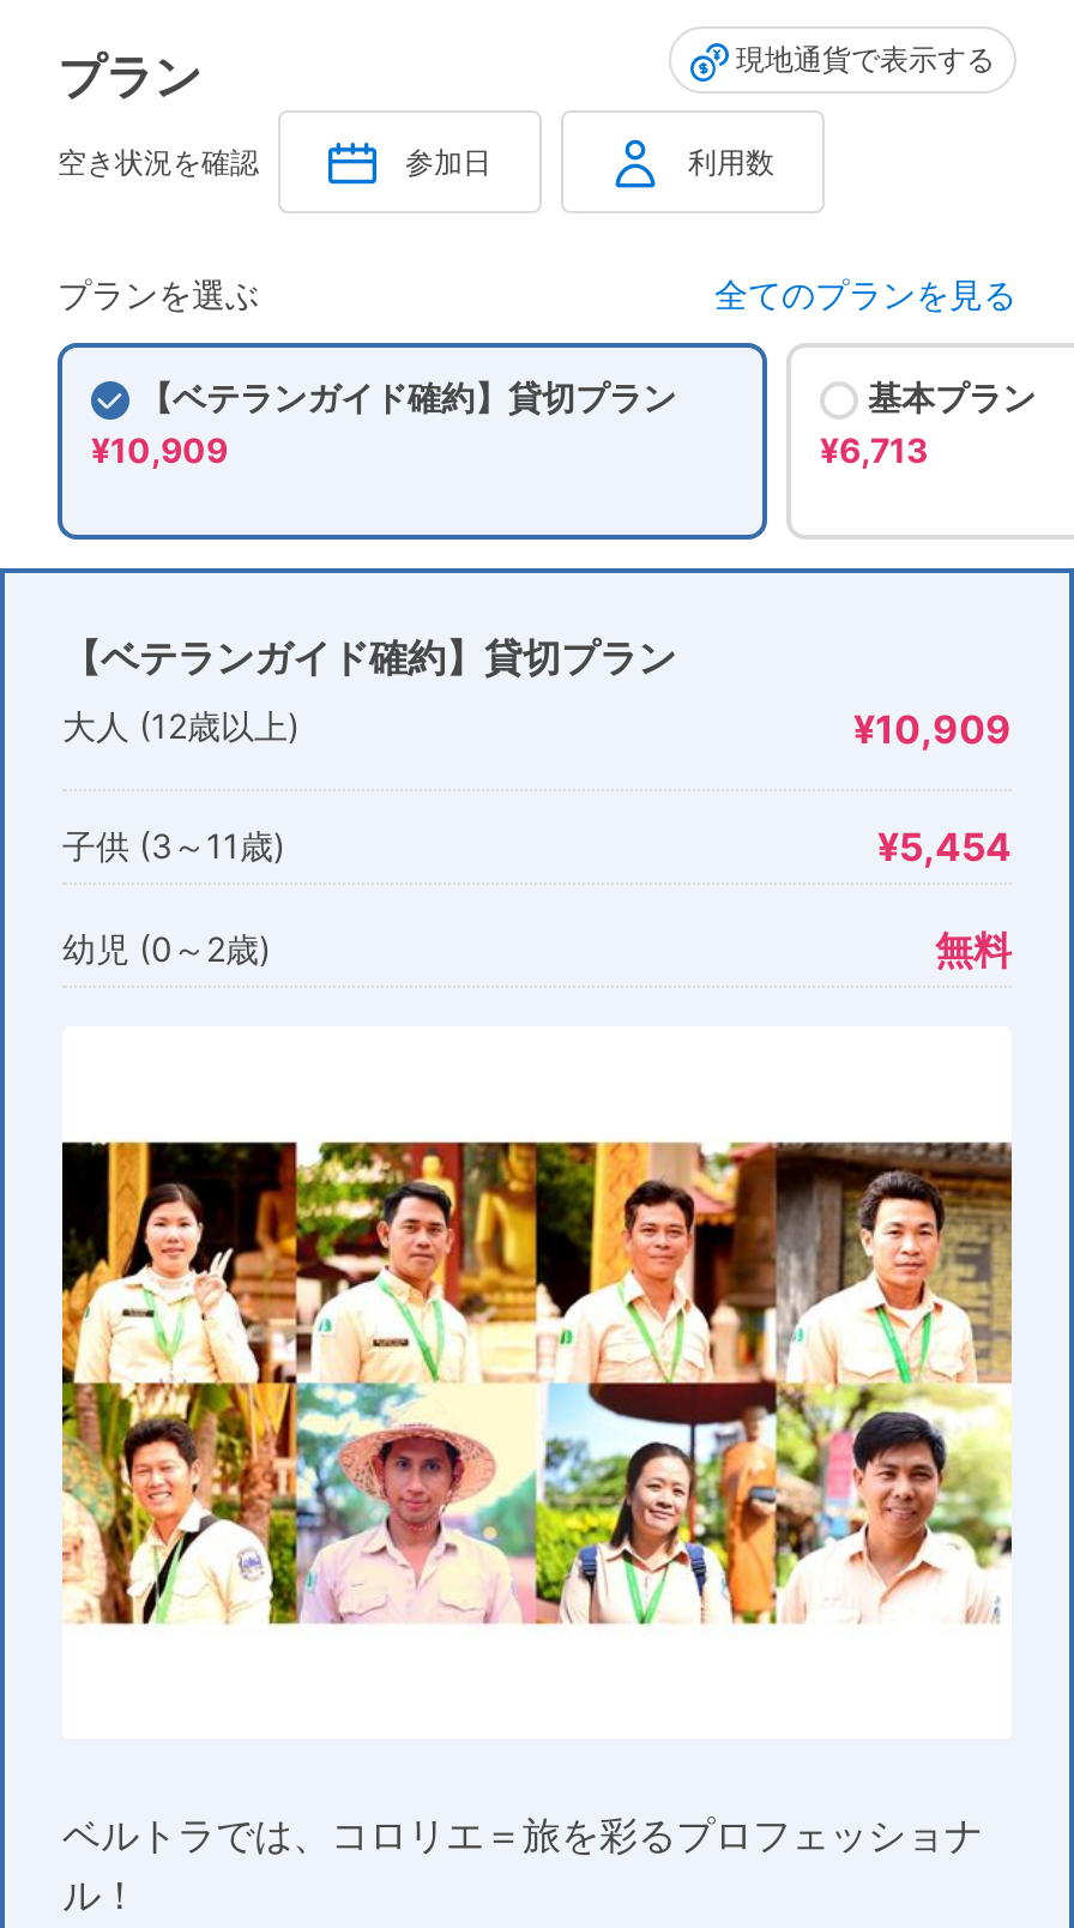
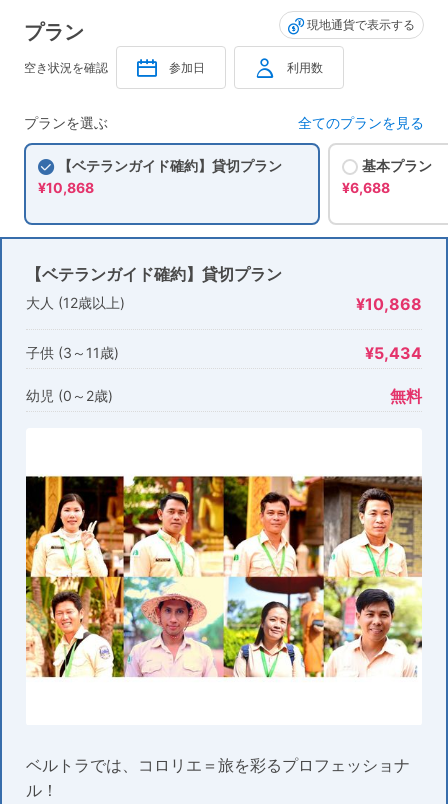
[91,430,228,470] ¥10,909 -> [38,179,94,196] ¥10,868
[820,430,928,470] ¥6,713 -> [342,179,390,196] ¥6,688
[853,705,1012,753] ¥10,909 -> [356,294,422,314] ¥10,868
[877,823,1012,871] ¥5,454 -> [365,343,422,363] ¥5,434

